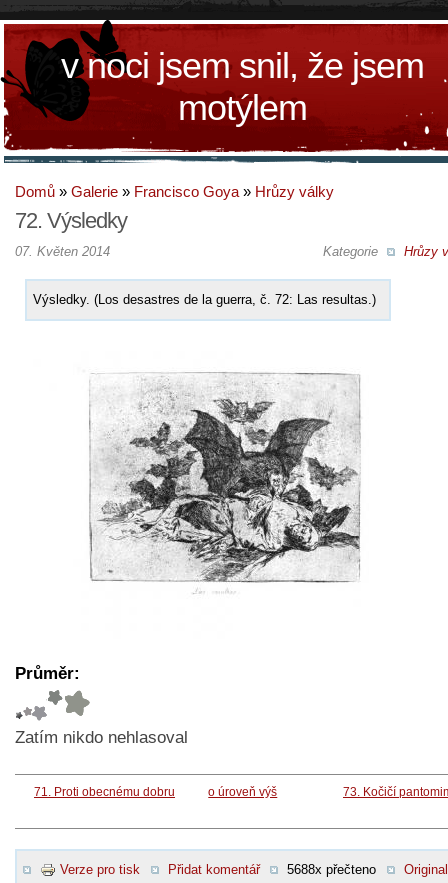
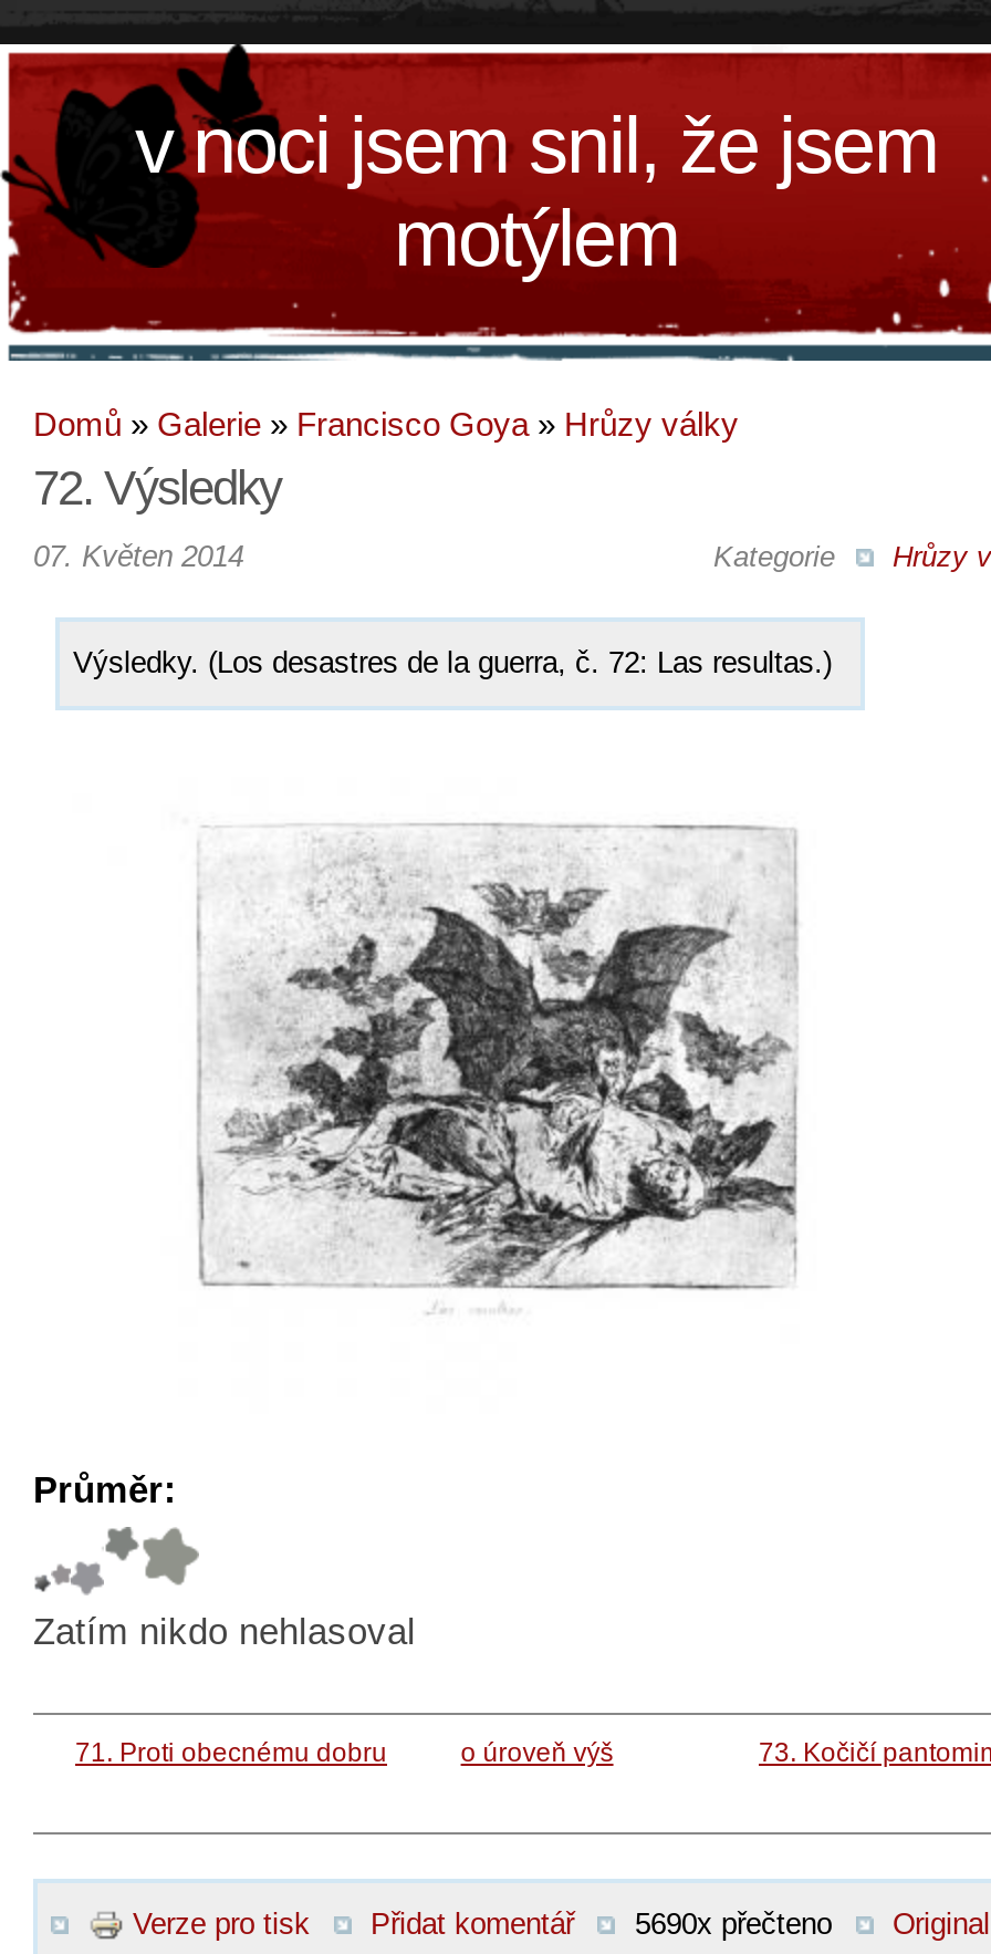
[60,861,447,876] Verze pro tisk Přidat komentář 5688x přečteno Original -> [133,1906,990,1940] Verze pro tisk Přidat komentář 5690x přečteno Original

